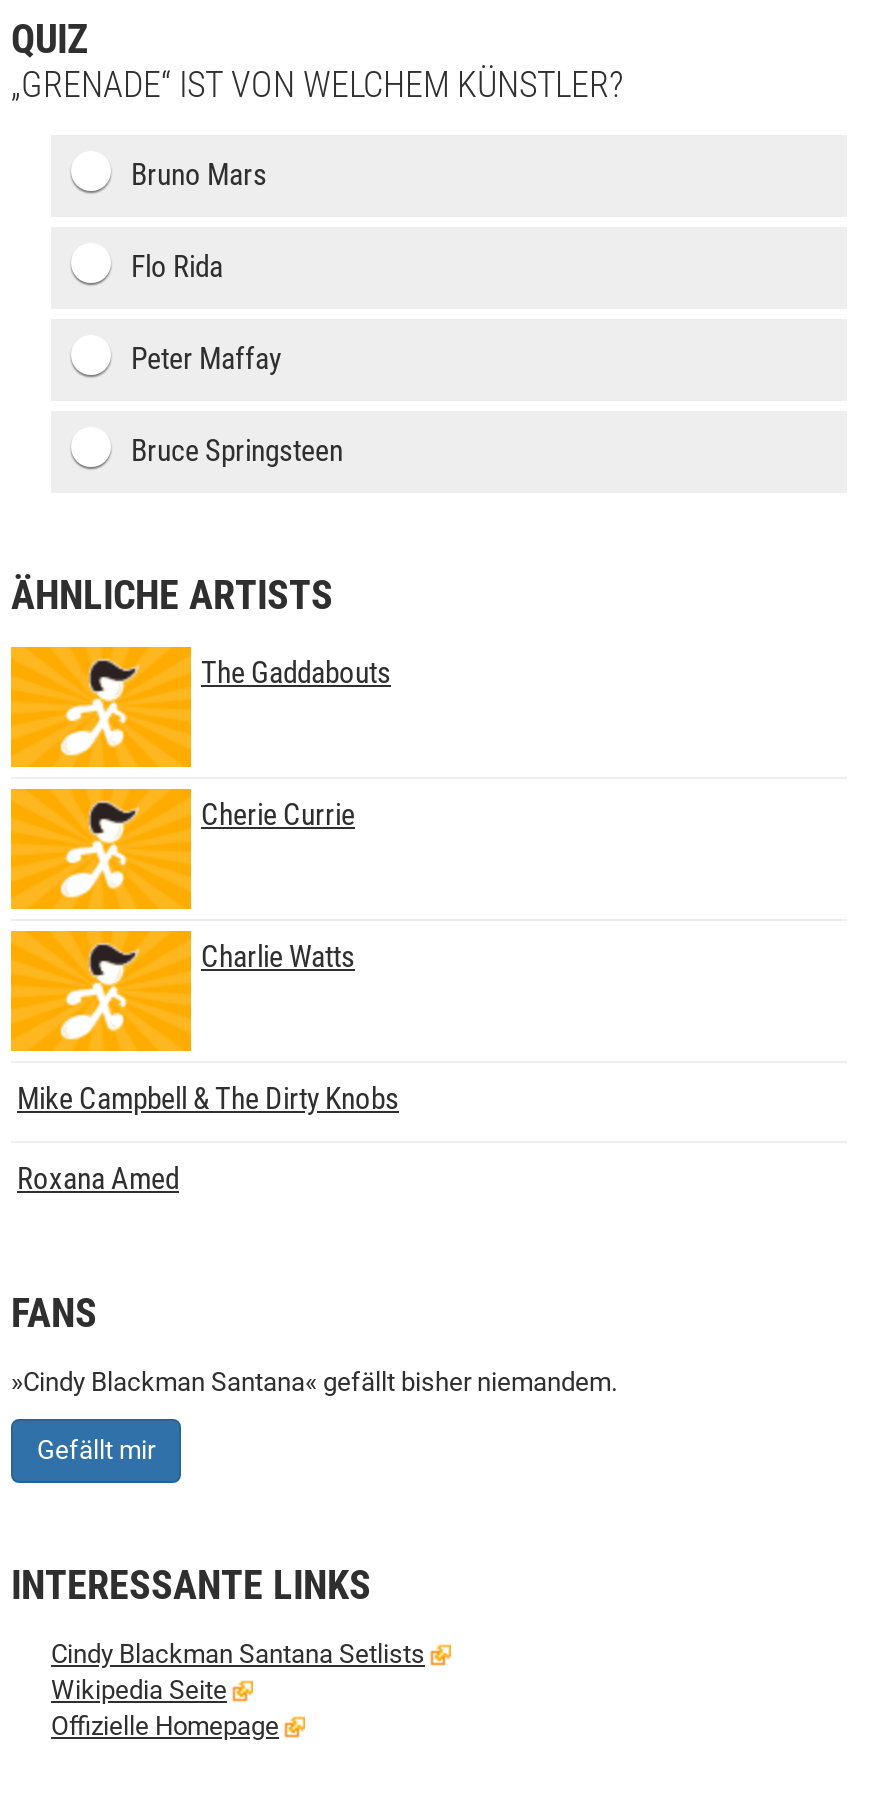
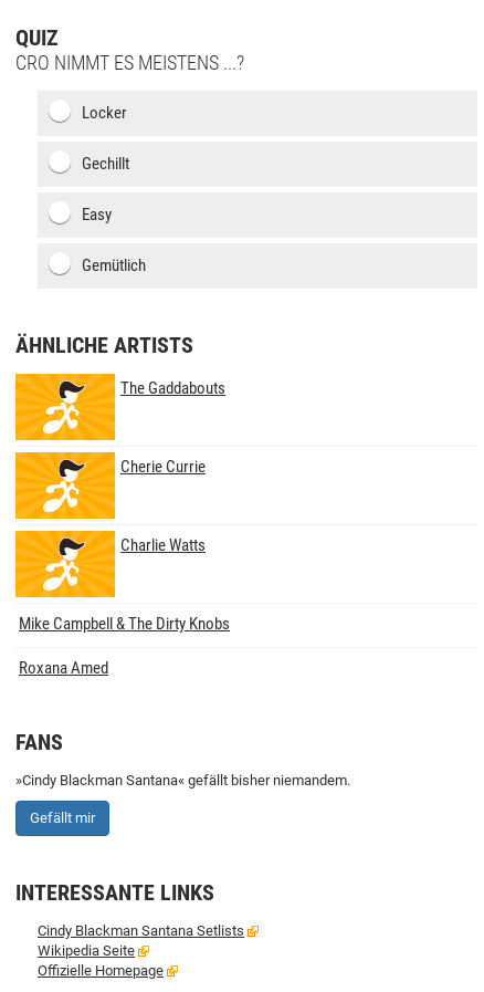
[11,63,623,105] „GRENADE“ IST VON WELCHEM KÜNSTLER? -> [15,51,244,74] CRO NIMMT ES MEISTENS ...?
[131,157,267,193] Bruno Mars -> [82,103,127,123] Locker
[131,249,223,285] Flo Rida -> [82,154,129,174] Gechillt
[131,341,281,377] Peter Maffay -> [82,205,112,224] Easy
[131,433,343,469] Bruce Springsteen -> [82,255,146,275] Gemütlich

